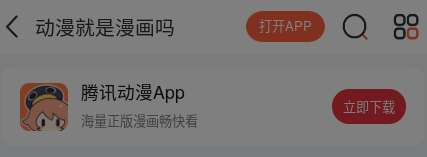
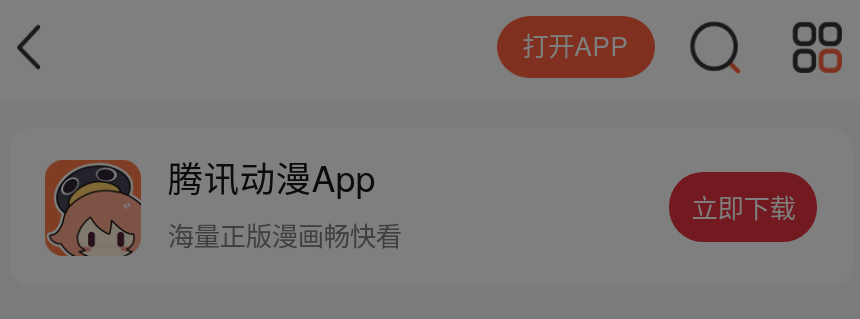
[35,12,175,41] 动漫就是漫画吗 -> none

